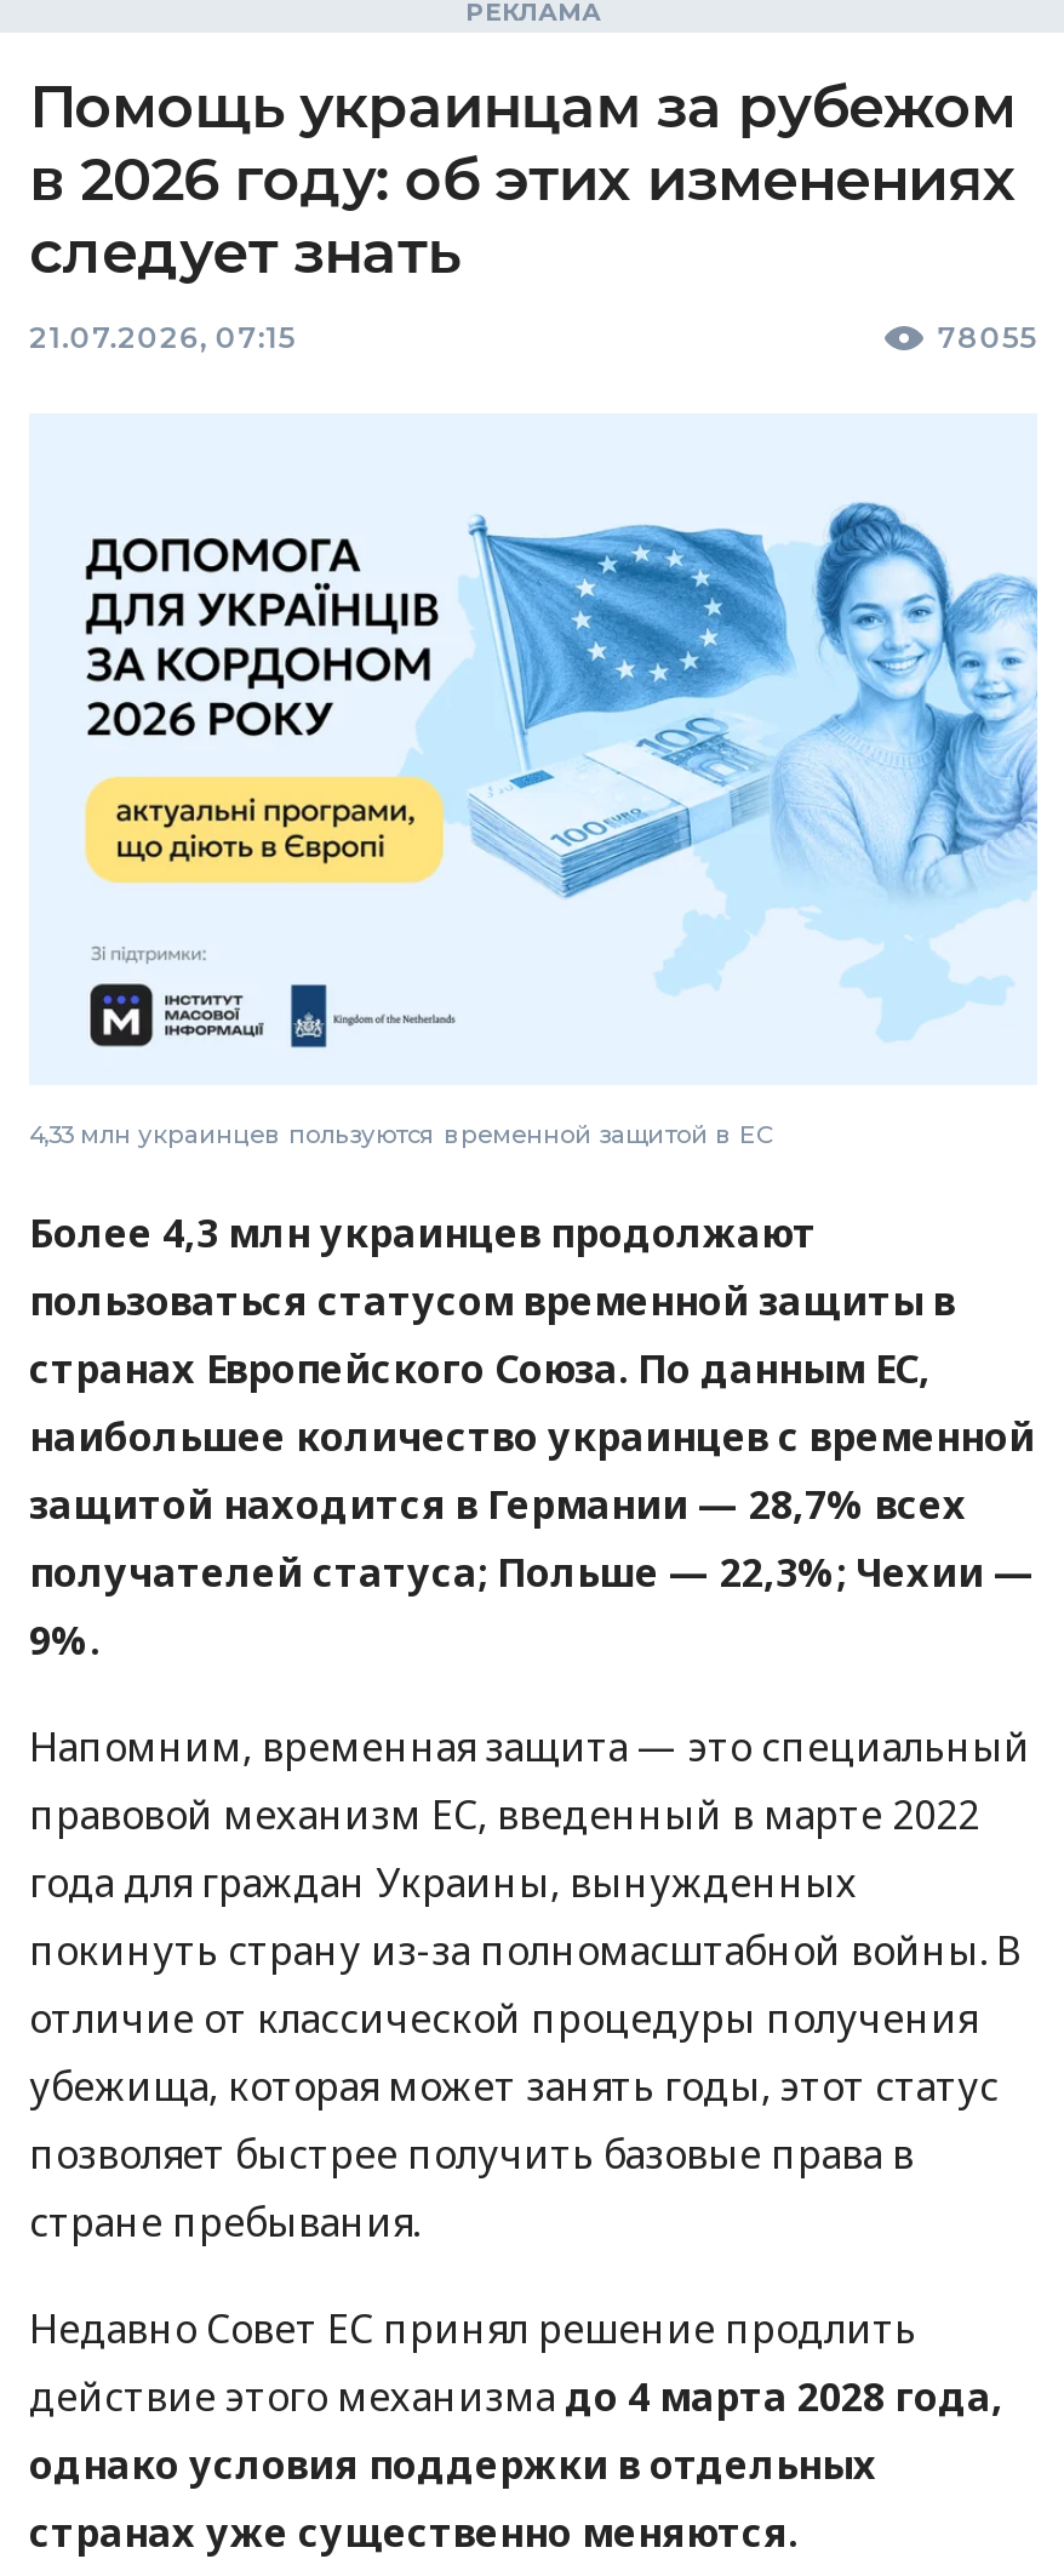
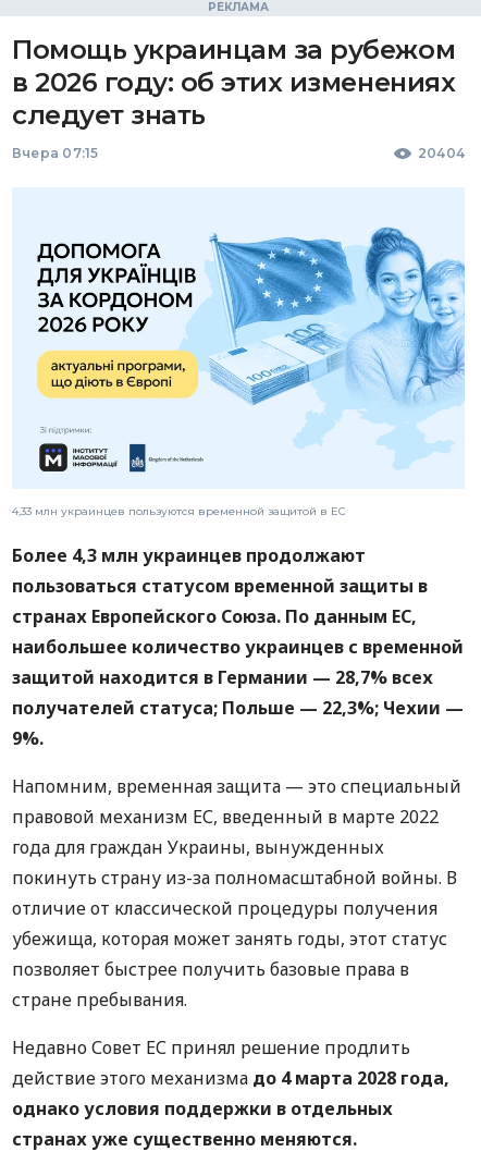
[29,319,1037,356] 21.07.2026, 07:15 | 78055 -> [12,145,465,161] Вчера 07:15 | 20404

